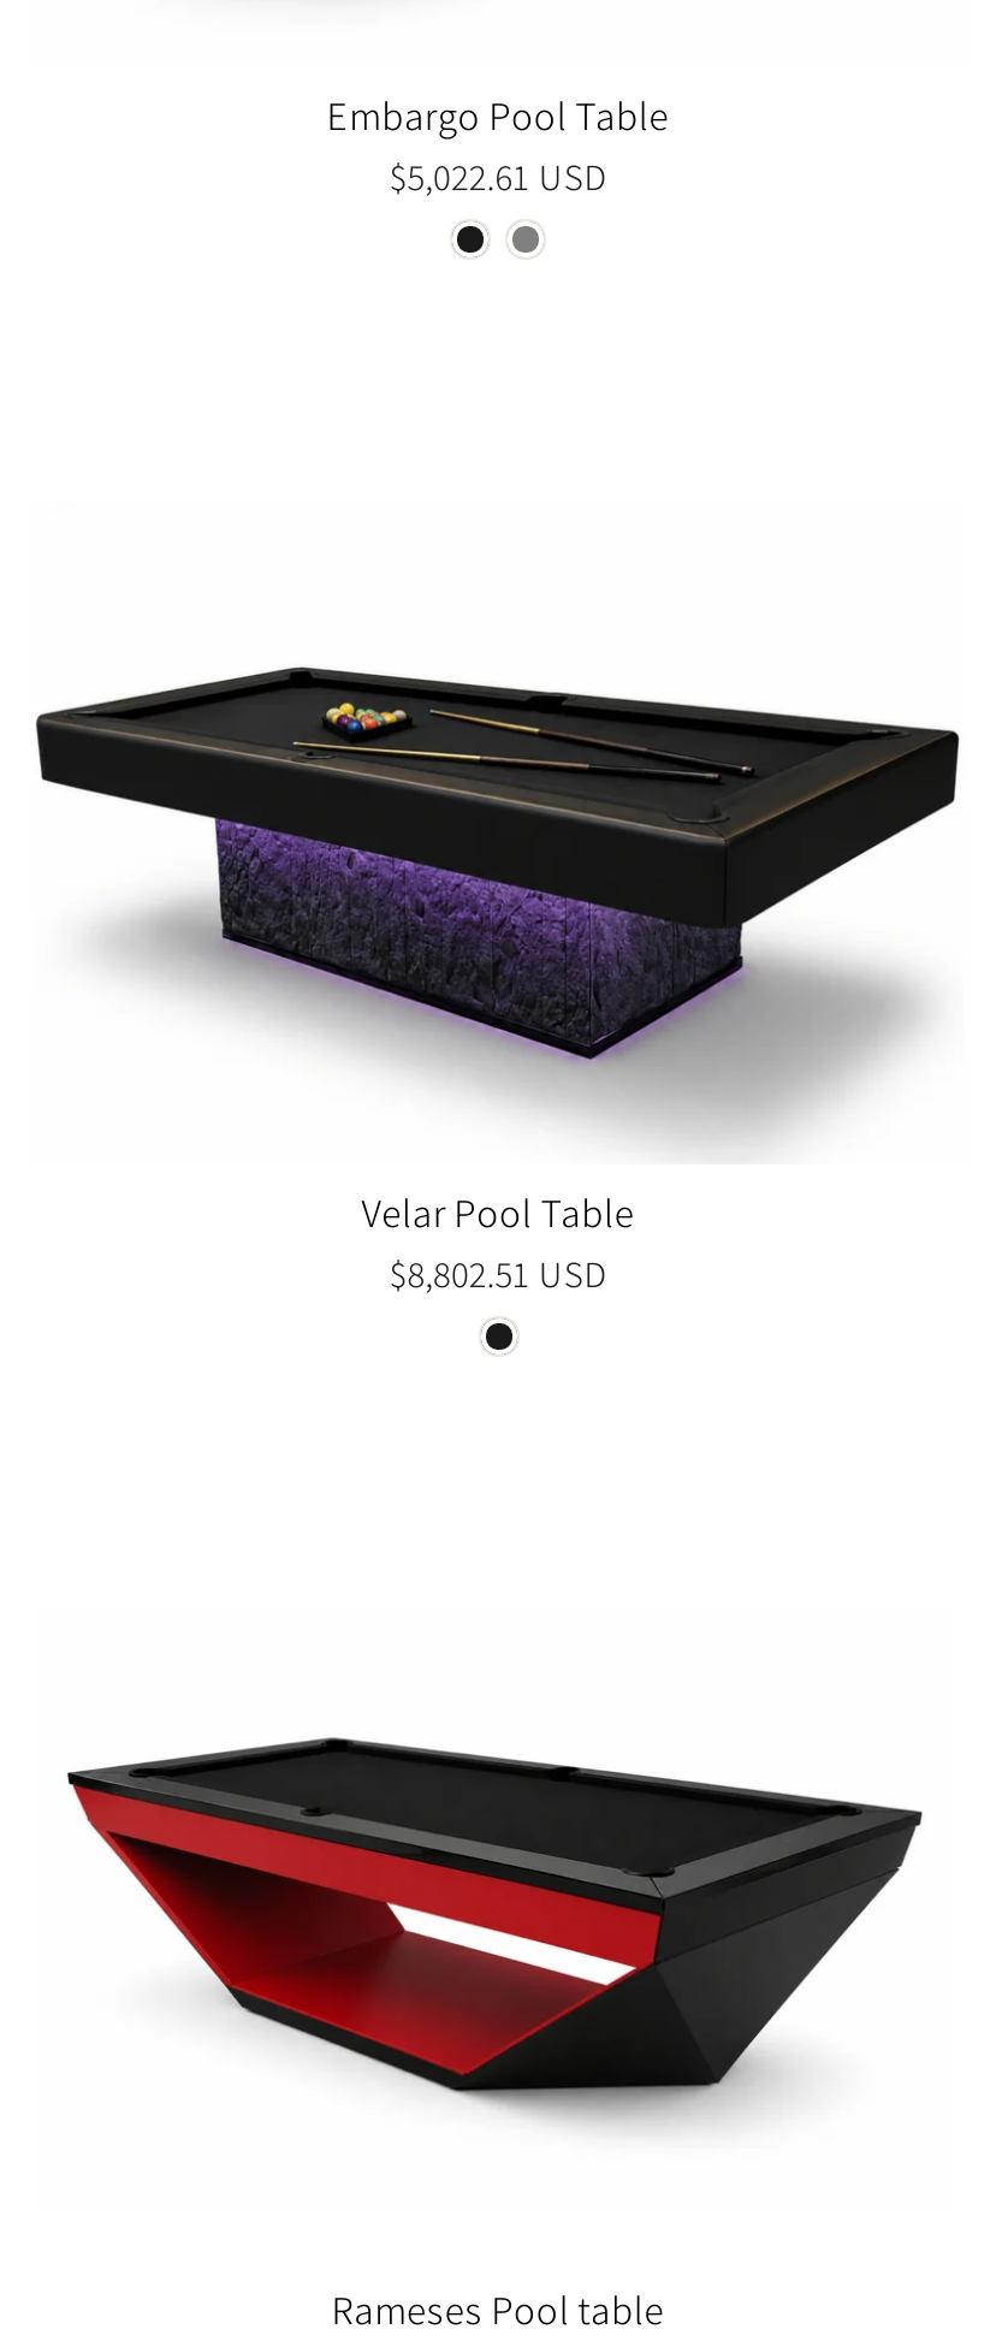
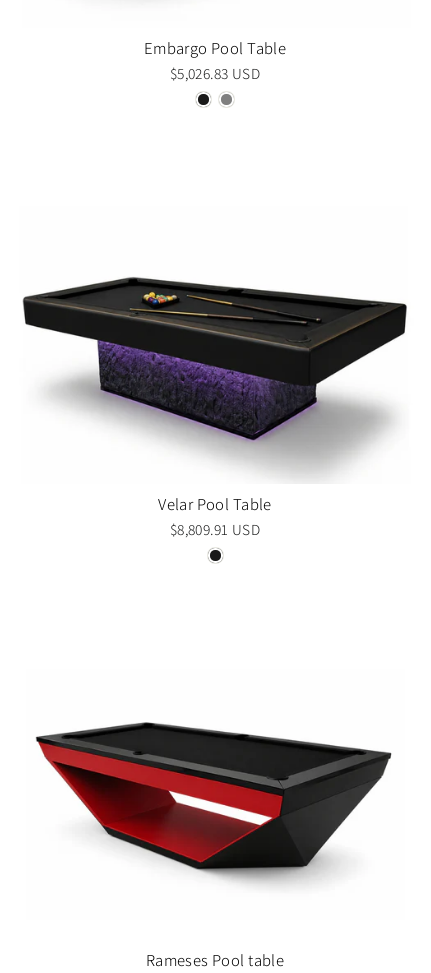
[389,150,607,198] $5,022.61 USD -> [170,62,260,82] $5,026.83 USD
[389,1247,607,1296] $8,802.51 USD -> [170,518,260,538] $8,809.91 USD

